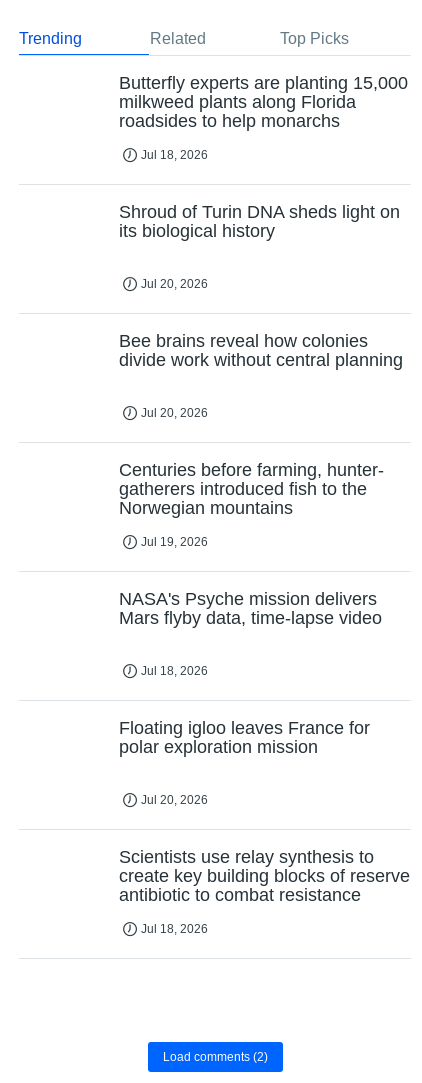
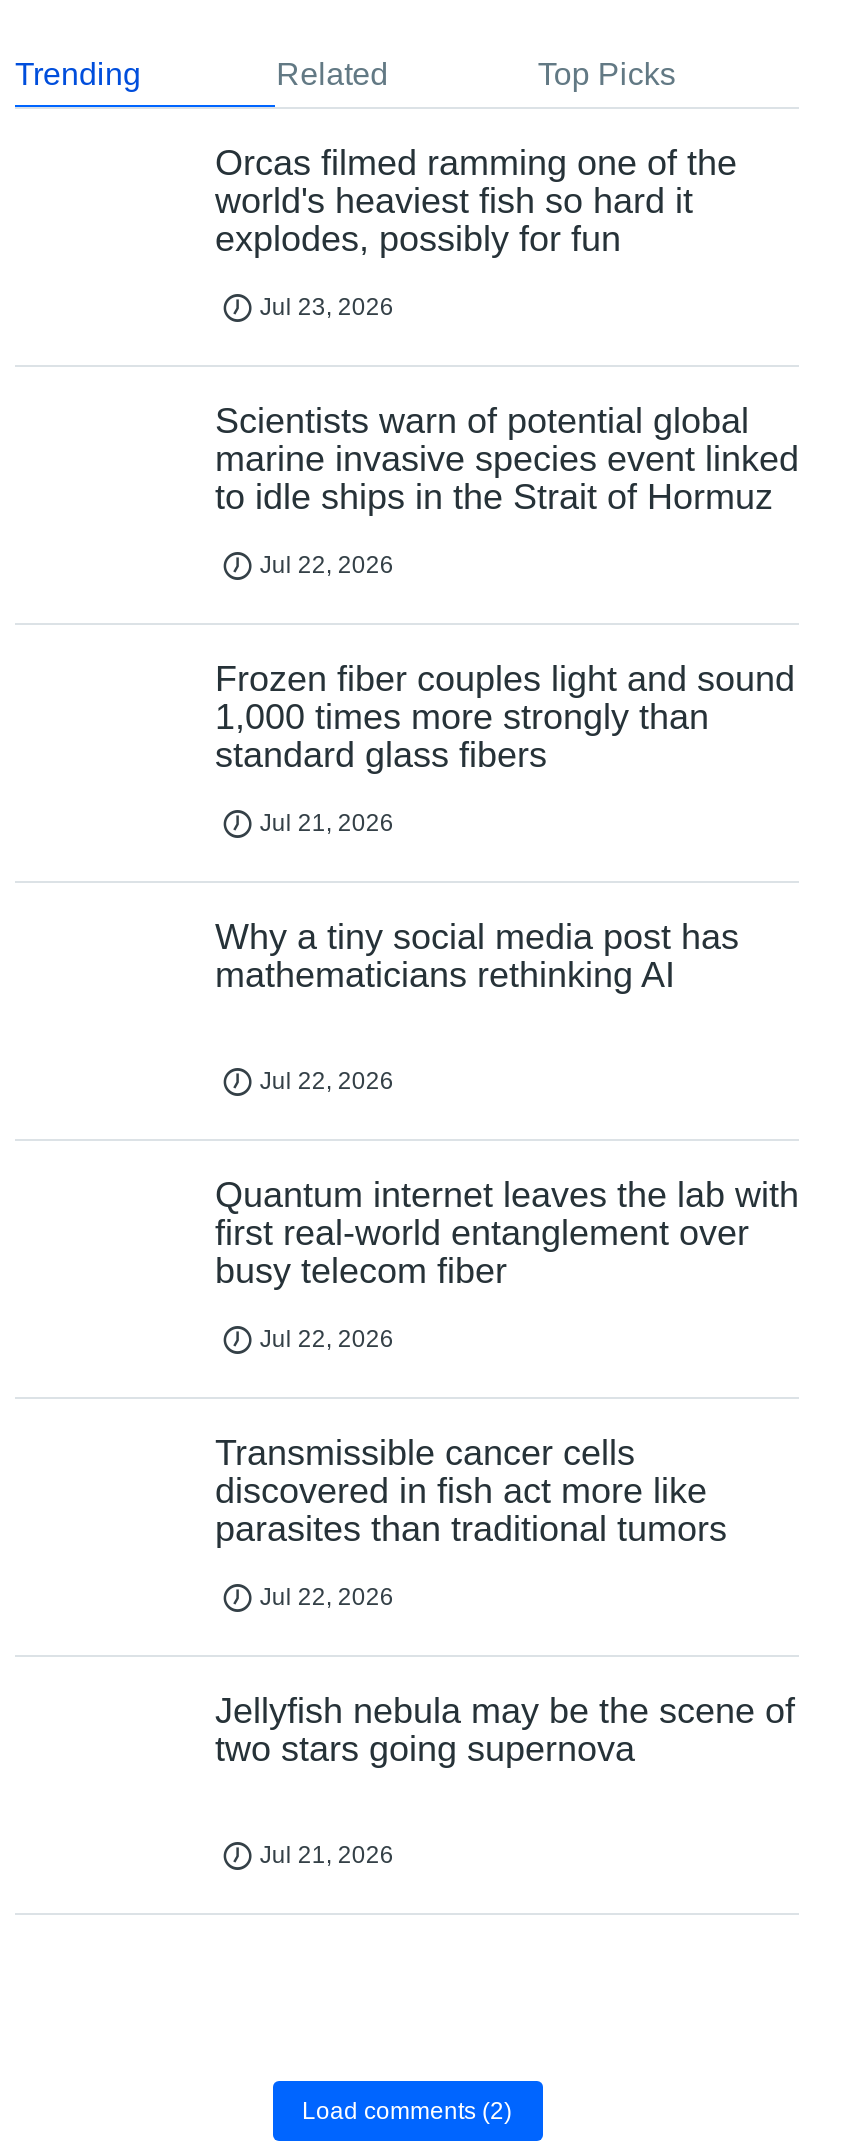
[119,73,408,131] Butterfly experts are planting 15,000 | milkweed plants along Florida | roadsides to help monarchs -> [215,143,737,259] Orcas filmed ramming one of the | world's heaviest fish so hard it | explodes, possibly for fun
[141,148,208,162] Jul 18, 2026 -> [260,293,394,321] Jul 23, 2026
[119,202,400,241] Shroud of Turin DNA sheds light on | its biological history -> [215,401,799,517] Scientists warn of potential global | marine invasive species event linked | to idle ships in the Strait of Hormuz
[141,277,208,291] Jul 20, 2026 -> [260,551,394,579] Jul 22, 2026
[119,331,403,370] Bee brains reveal how colonies | divide work without central planning -> [215,659,795,775] Frozen fiber couples light and sound | 1,000 times more strongly than | standard glass fibers
[141,406,208,420] Jul 20, 2026 -> [260,809,394,837] Jul 21, 2026
[119,460,384,518] Centuries before farming, hunter- | gatherers introduced fish to the | Norwegian mountains -> [215,917,739,995] Why a tiny social media post has | mathematicians rethinking AI
[141,535,208,549] Jul 19, 2026 -> [260,1067,394,1095] Jul 22, 2026
[119,589,382,628] NASA's Psyche mission delivers | Mars flyby data, time-lapse video -> [215,1175,799,1291] Quantum internet leaves the lab with | first real-world entanglement over | busy telecom fiber
[141,664,208,678] Jul 18, 2026 -> [260,1325,394,1353] Jul 22, 2026
[119,718,370,757] Floating igloo leaves France for | polar exploration mission -> [215,1433,727,1549] Transmissible cancer cells | discovered in fish act more like | parasites than traditional tumors
[141,793,208,807] Jul 20, 2026 -> [260,1583,394,1611] Jul 22, 2026
[119,847,410,905] Scientists use relay synthesis to | create key building blocks of reserve | antibiotic to combat resistance -> [215,1691,795,1769] Jellyfish nebula may be the scene of | two stars going supernova
[141,922,208,936] Jul 18, 2026 -> [260,1841,394,1869] Jul 21, 2026

